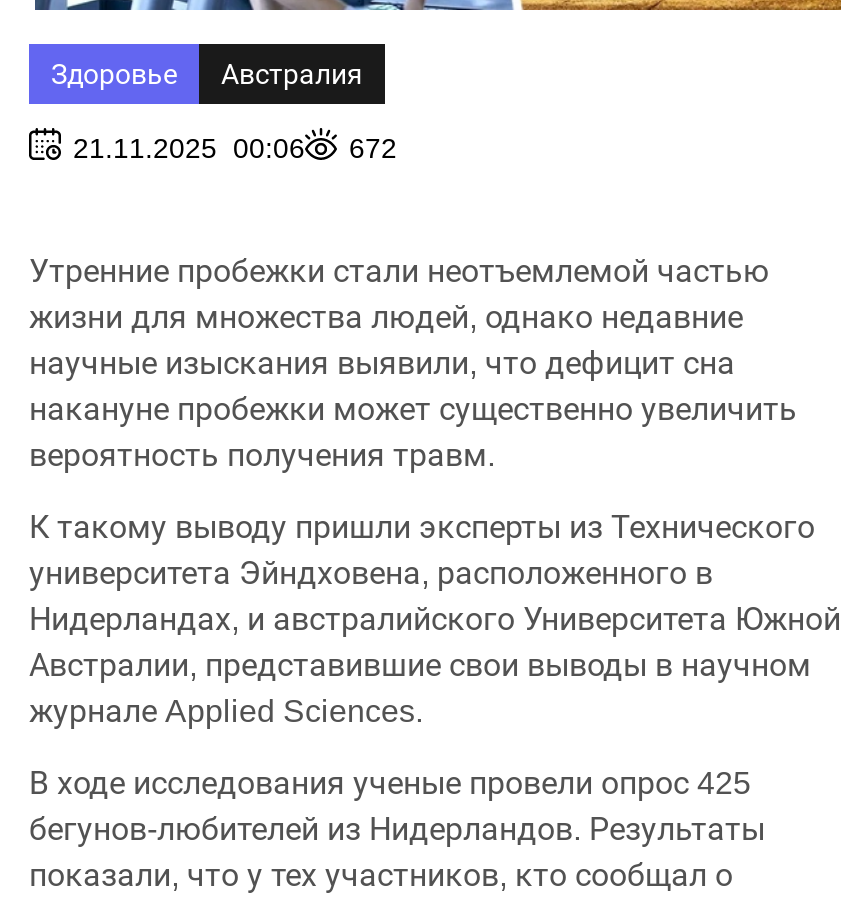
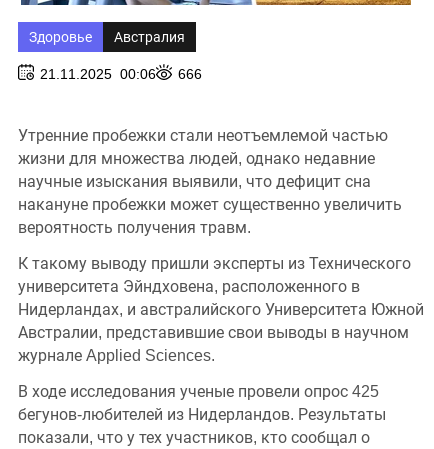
[73,132,397,164] 21.11.2025 00:06 672 -> [40,66,202,82] 21.11.2025 00:06 666

